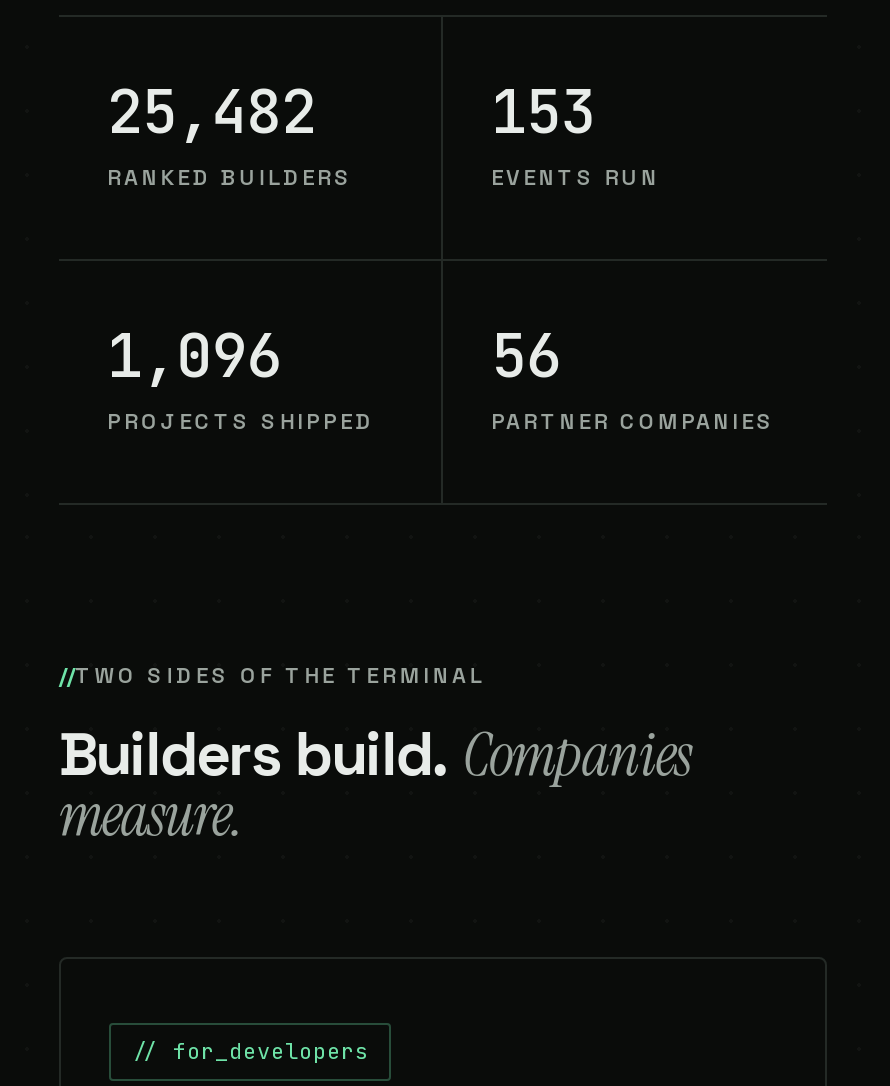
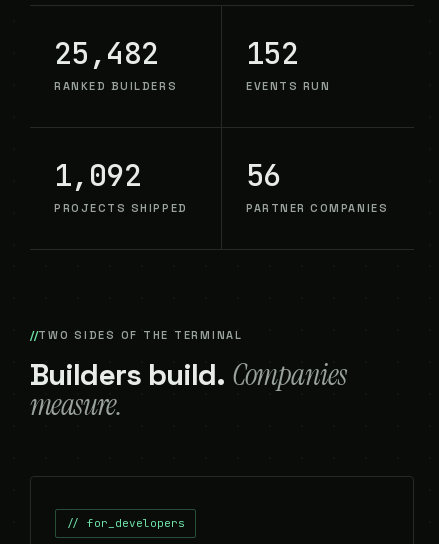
[491,71,595,151] 153 -> [246,33,298,73] 152
[107,315,281,395] 1,096 -> [54,155,141,195] 1,092

